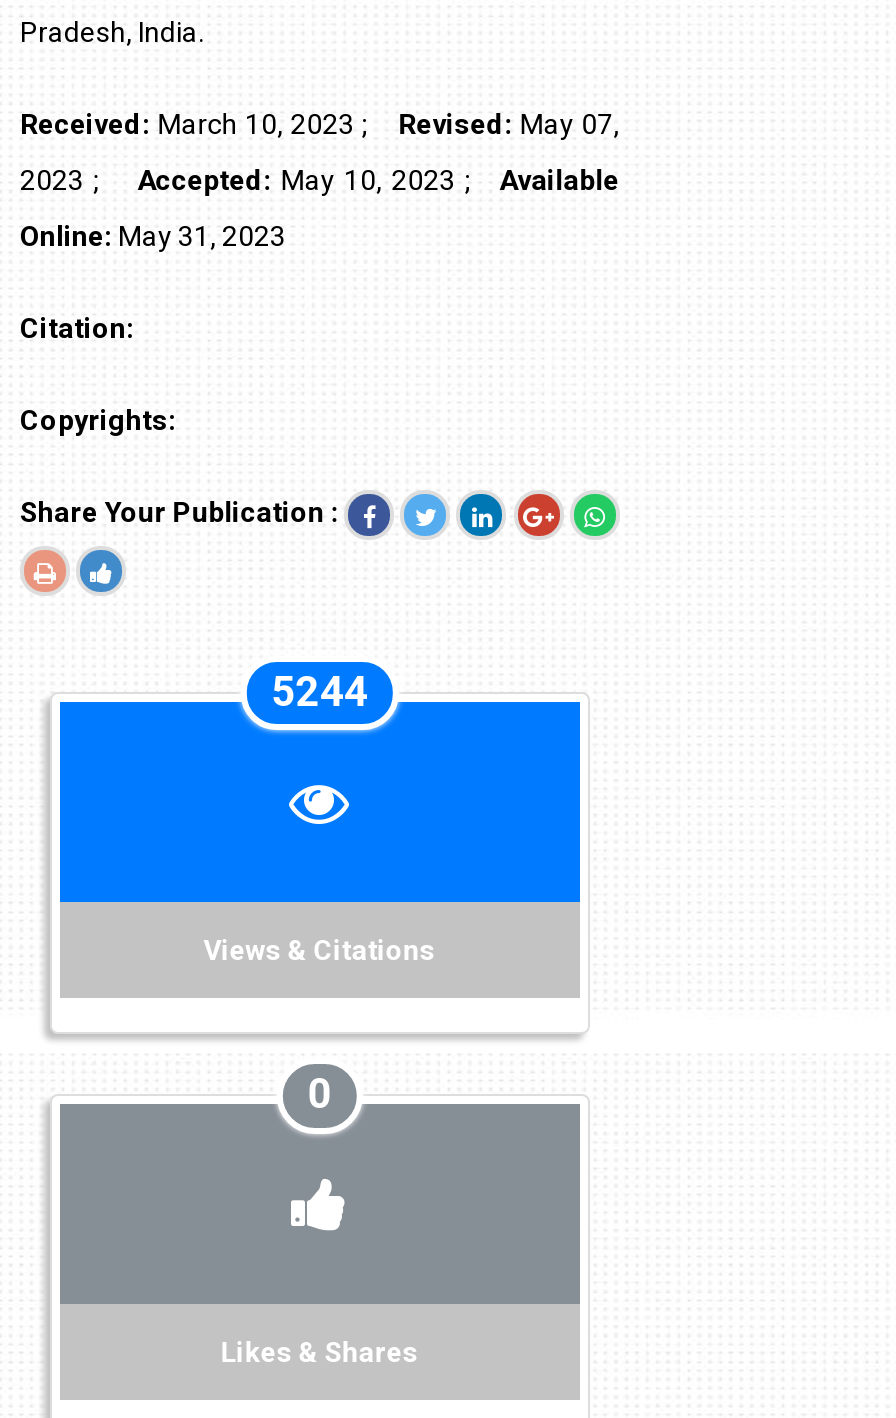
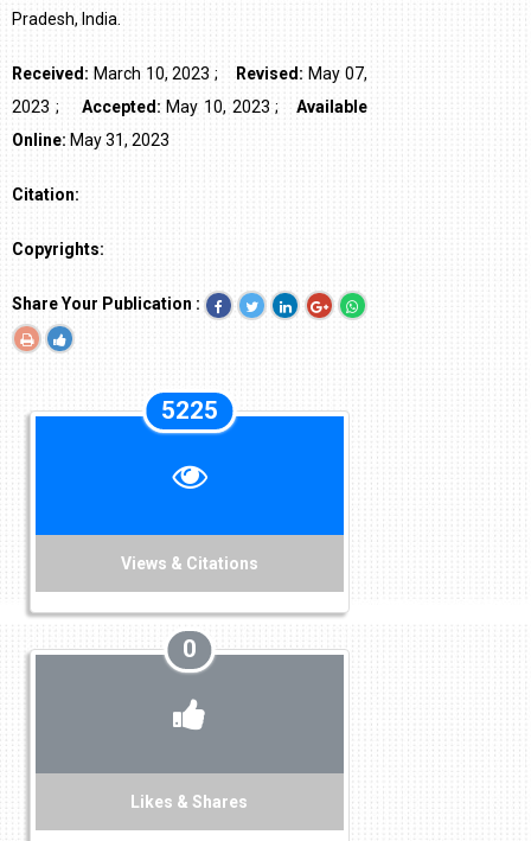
[272,668,368,716] 5244 -> [161,396,218,425] 5225

